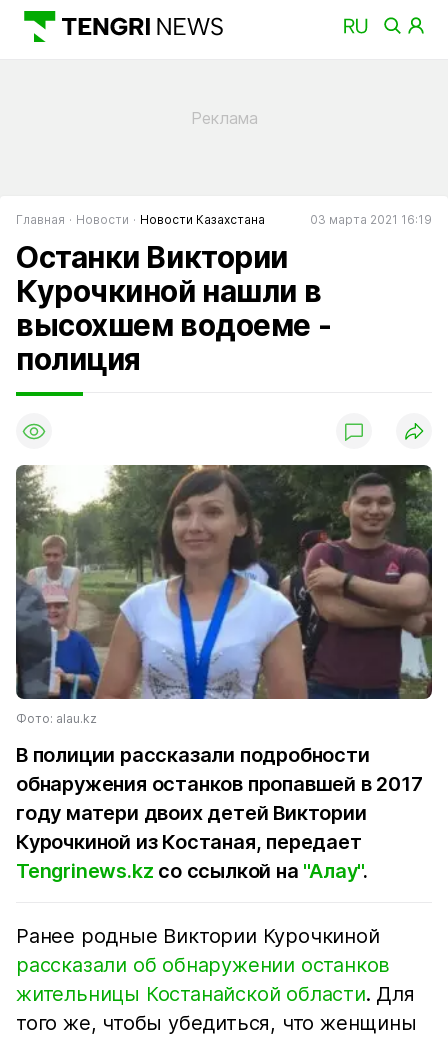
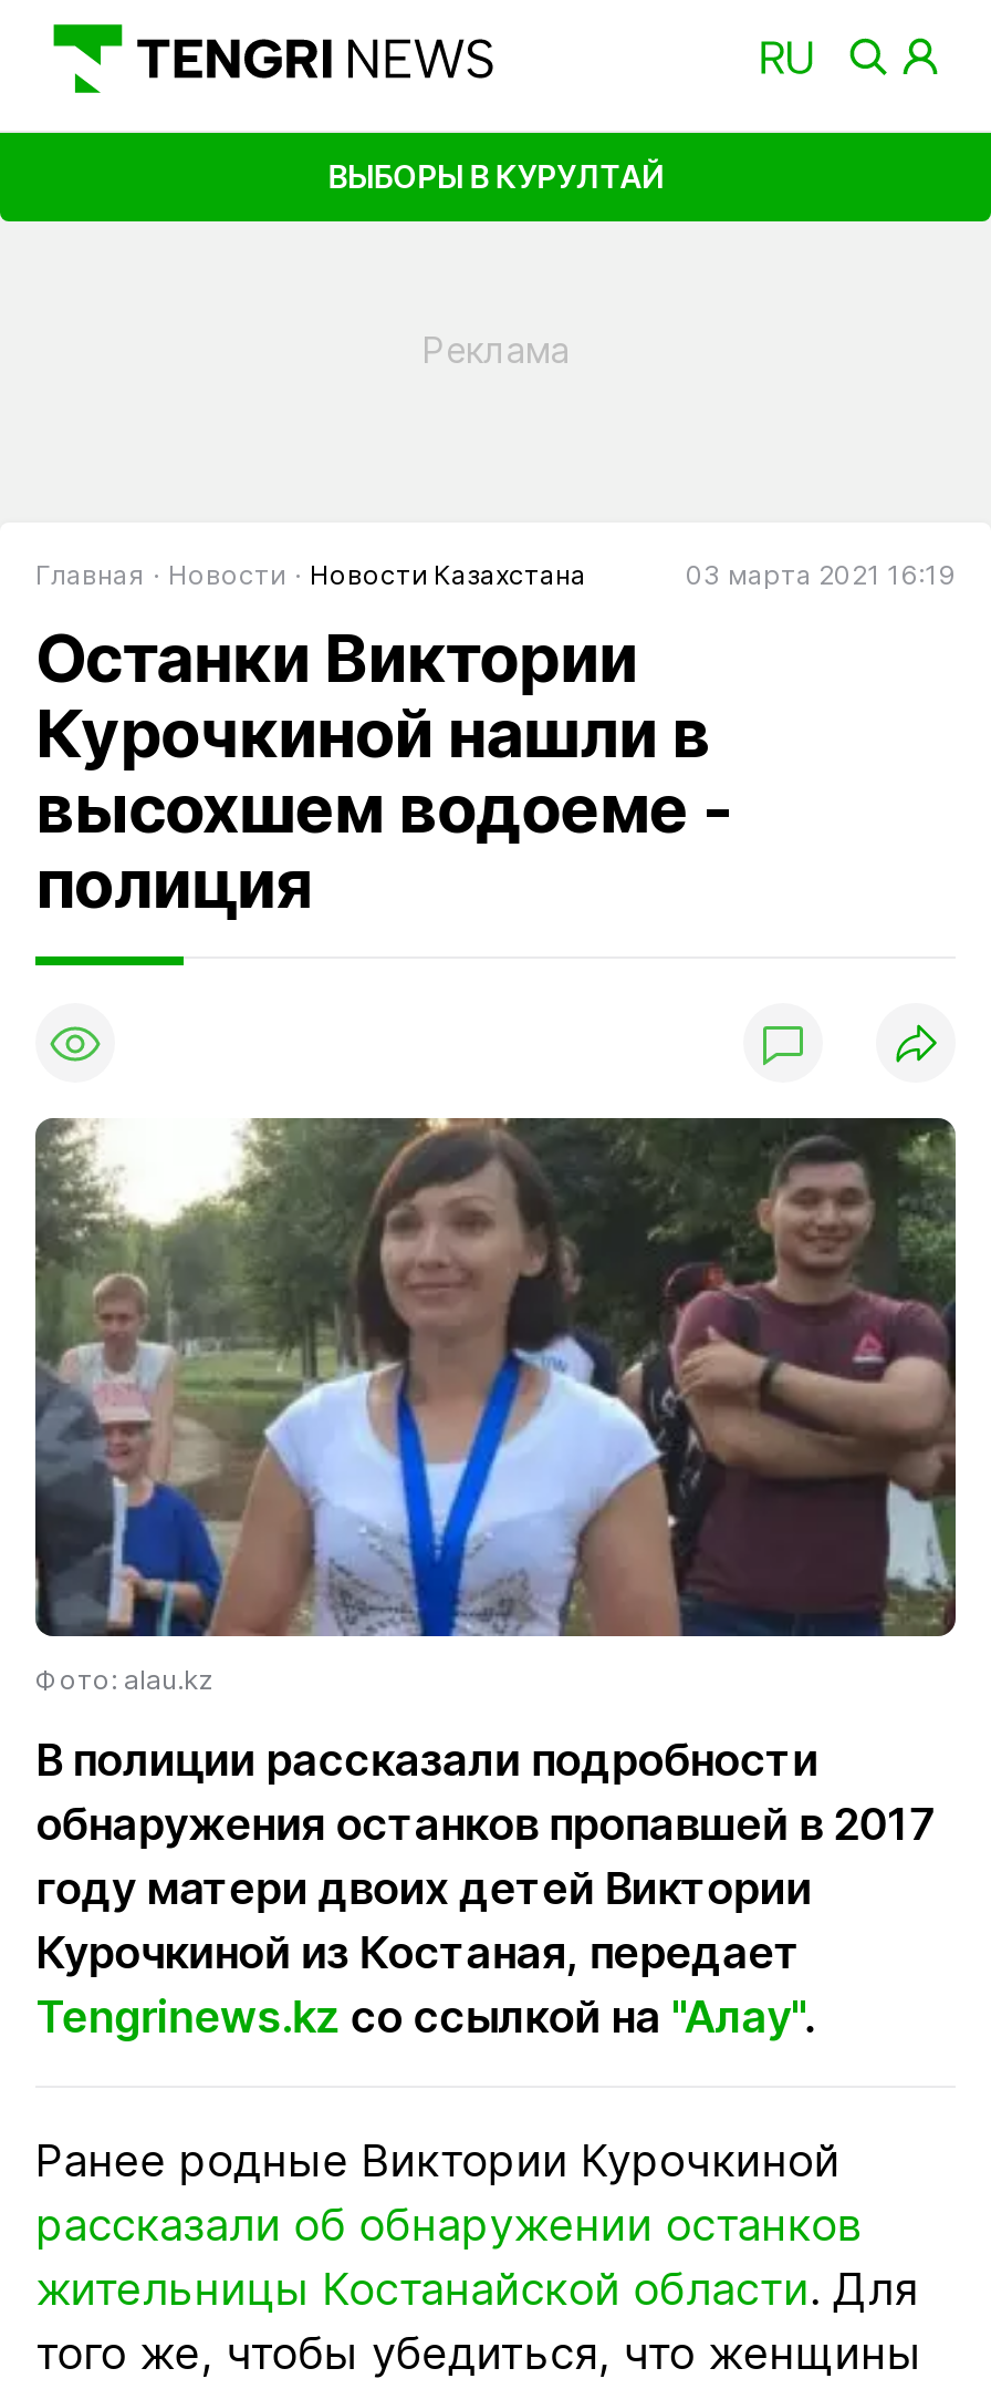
none -> [328,157,663,194] ВЫБОРЫ В КУРУЛТАЙ

